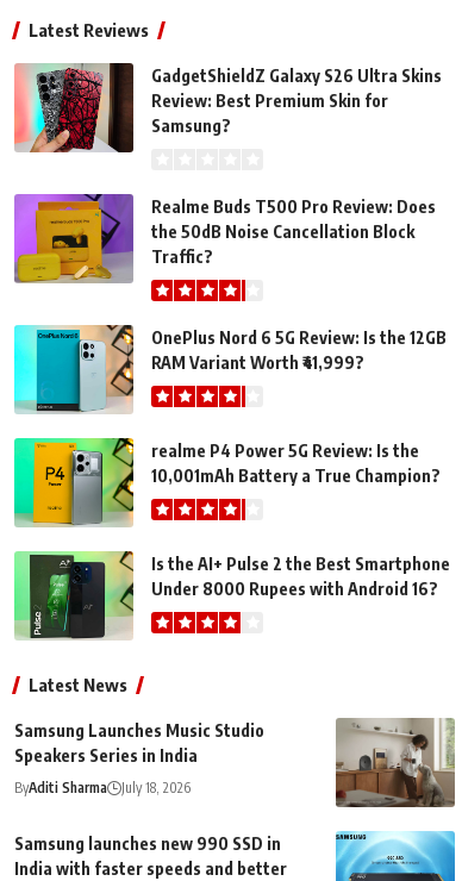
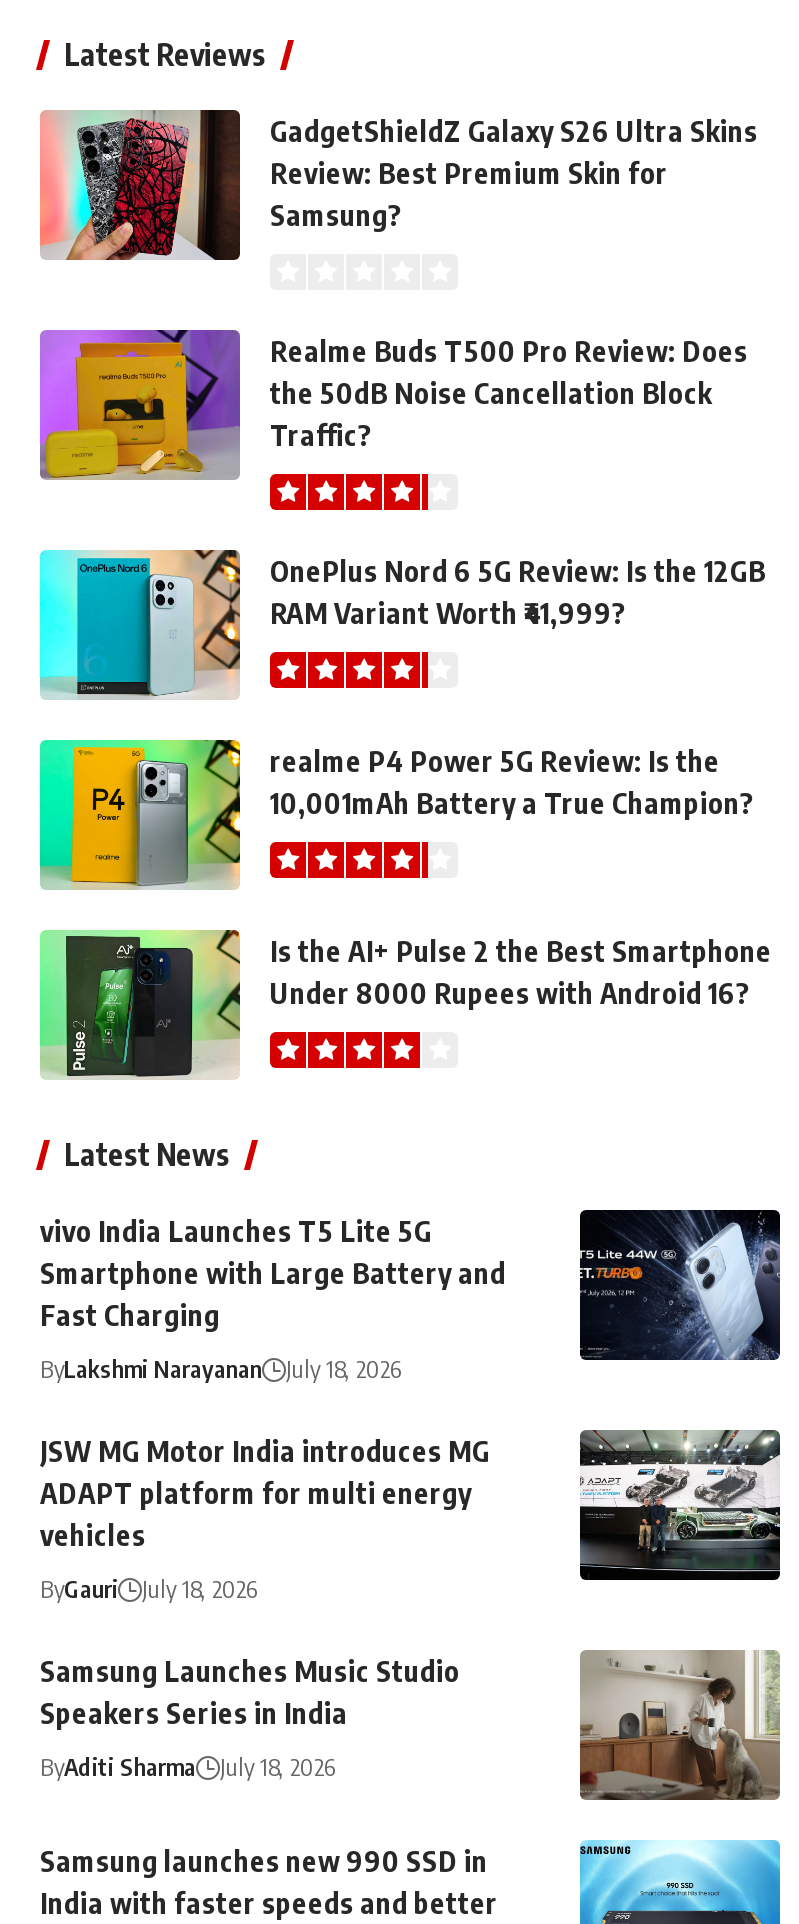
none -> [40,1208,782,1603] [image] | vivo India Launches T5 Lite 5G | Smartphone with Large Battery and | Fast Charging | ByLakshmi Narayanan | July 18, 2026 | JSW MG Motor India introduces MG | ADAPT platform for multi energy | vehicles | ByGauri | July 18, 2026
none -> [578,1428,782,1582] [image]

